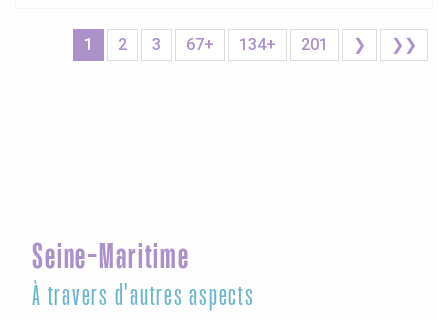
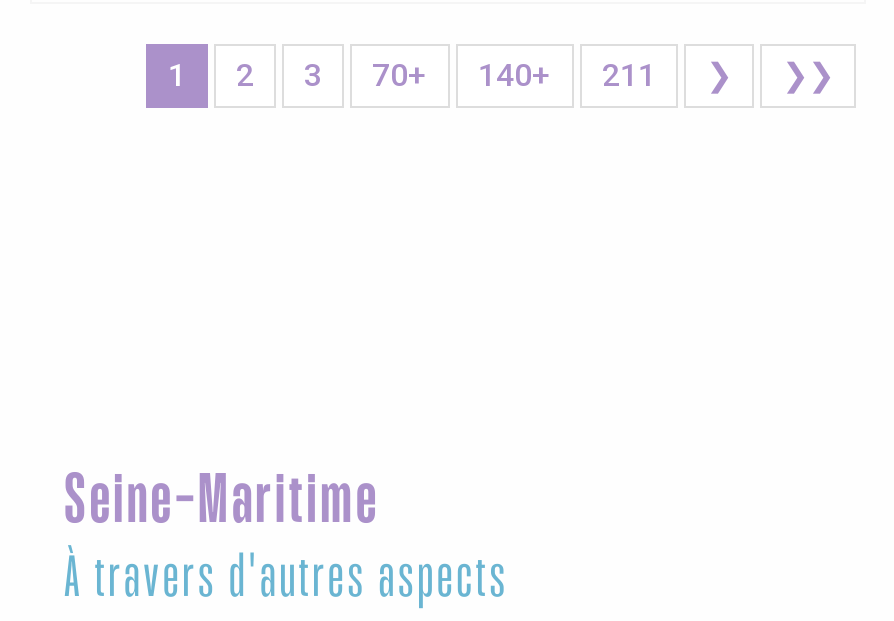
[186,35,214,54] 67+ -> [372,56,428,94] 70+
[239,35,276,54] 134+ -> [478,56,552,94] 140+
[301,35,328,54] 201 -> [602,56,656,94] 211

